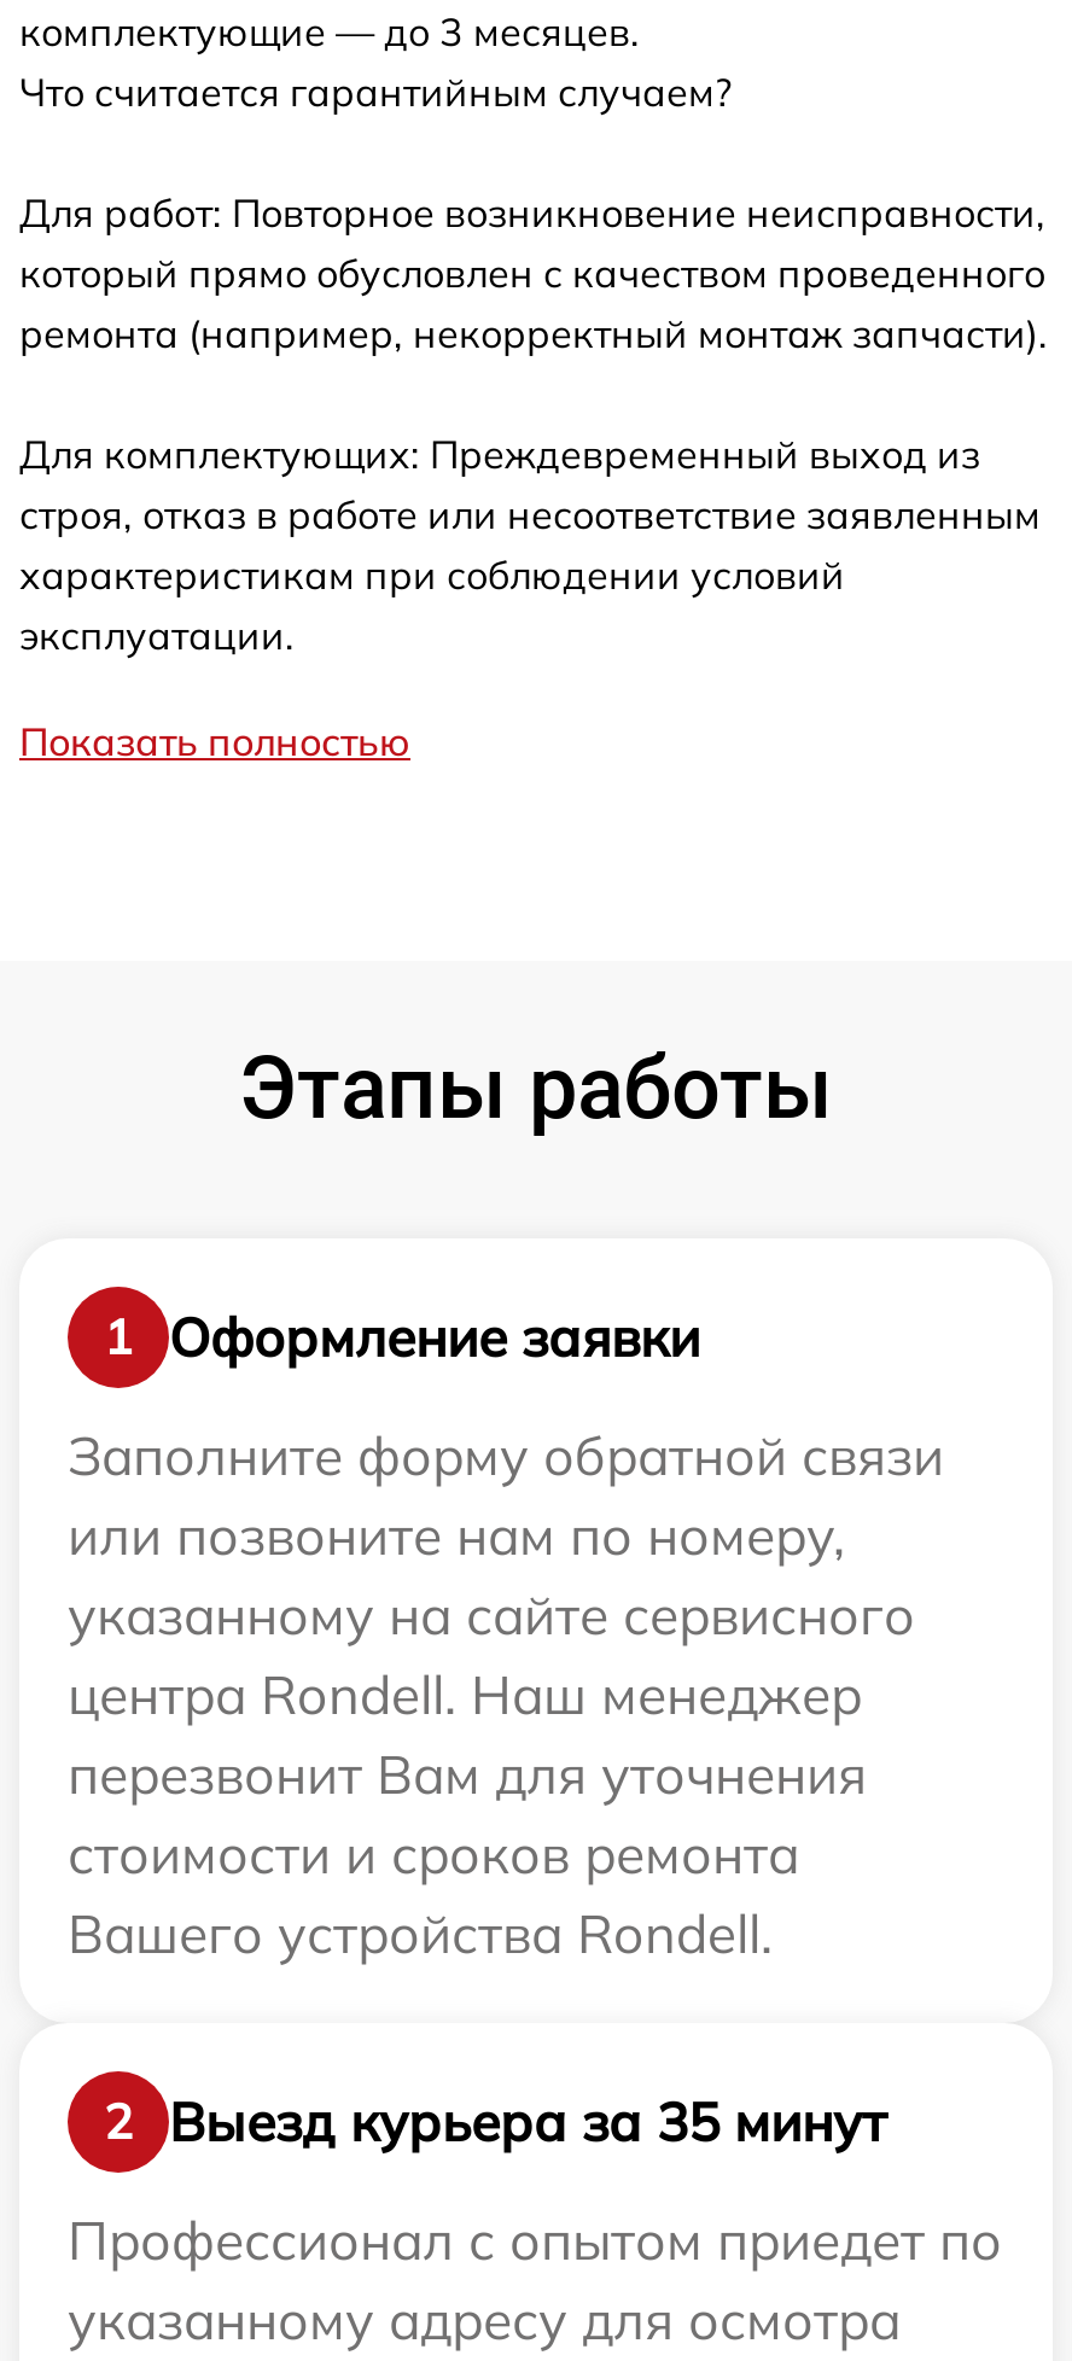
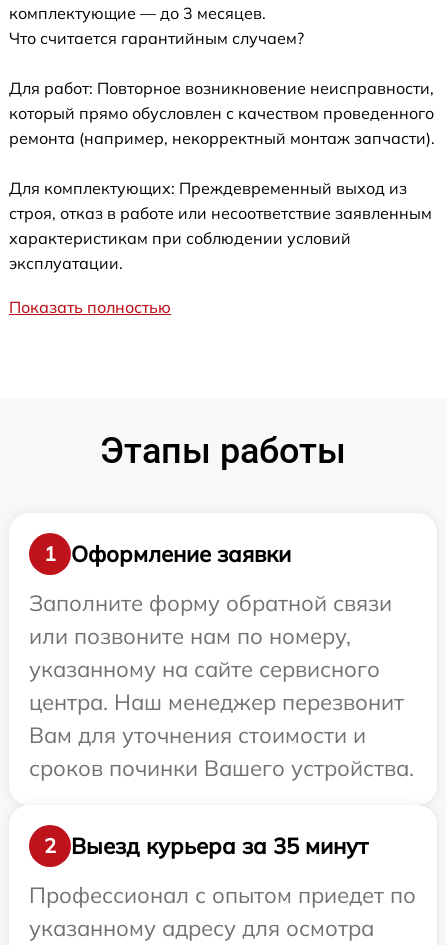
[68,1661,867,1967] центра Rondell. Наш менеджер | перезвонит Вам для уточнения | стоимости и сроков ремонта | Вашего устройства Rondell. -> [29,688,414,782] центра. Наш менеджер перезвонит | Вам для уточнения стоимости и | сроков починки Вашего устройства.

